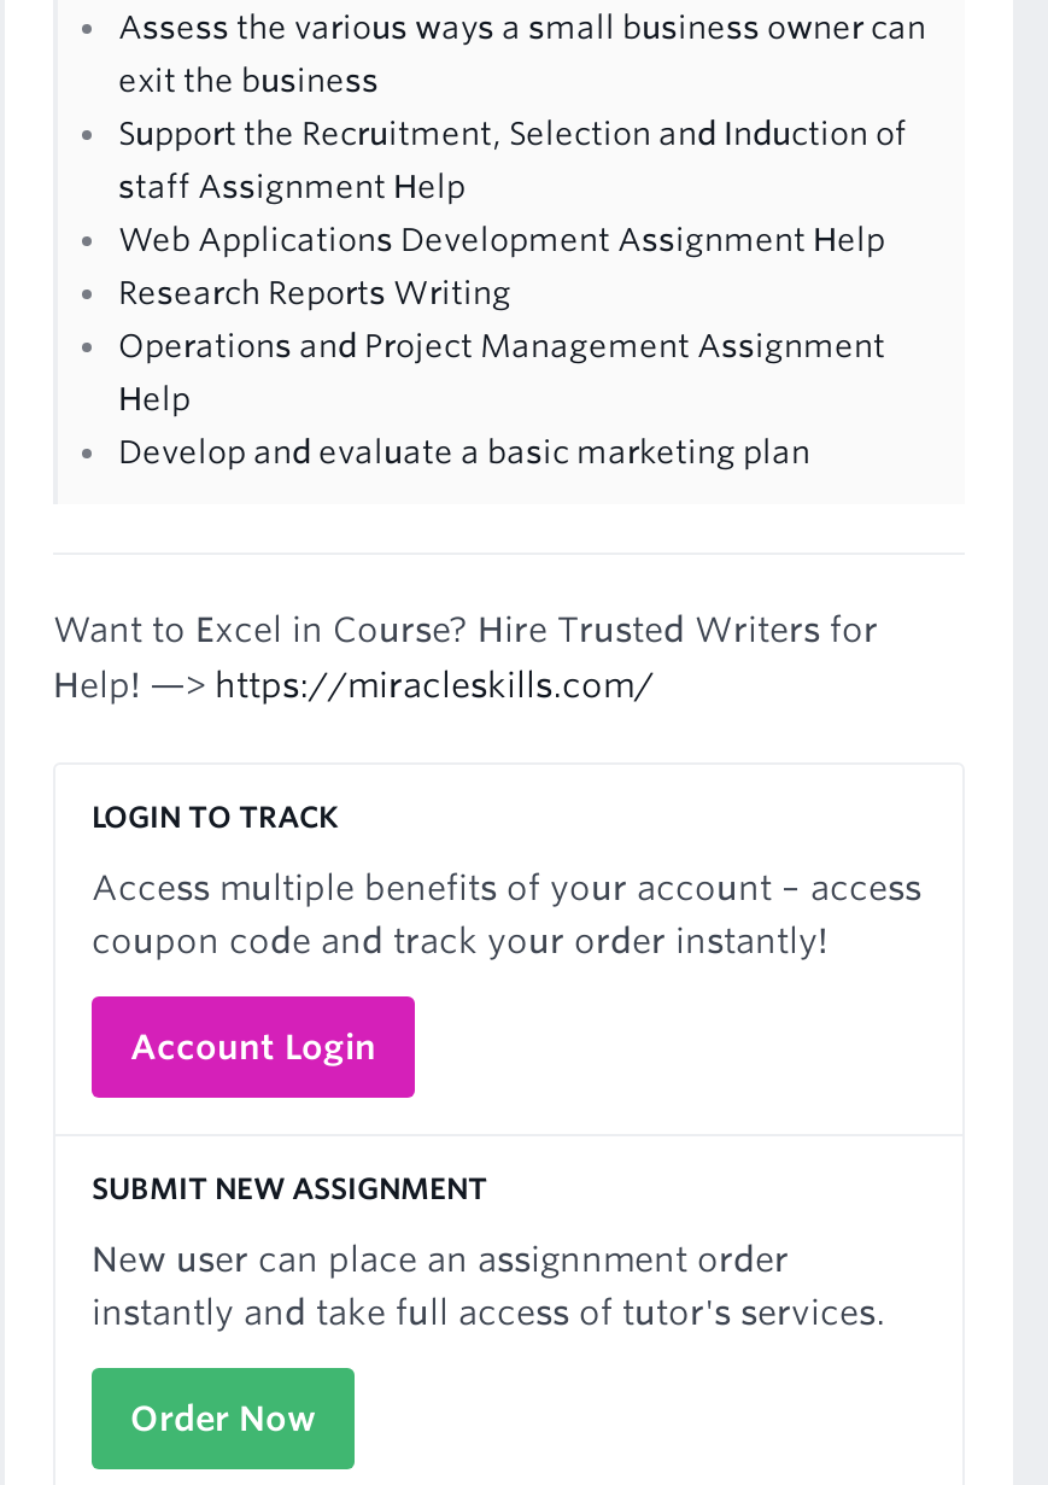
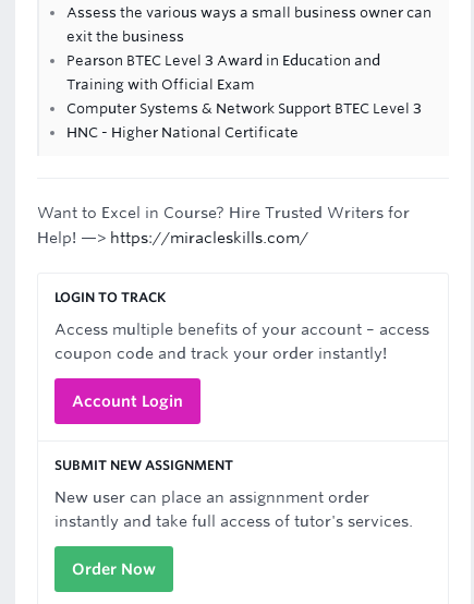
[118,116,907,470] Support the Recruitment, Selection and Induction of | staff Assignment Help | Web Applications Development Assignment Help | Research Reports Writing | Operations and Project Management Assignment | Help | Develop and evaluate a basic marketing plan -> [66,52,422,141] Pearson BTEC Level 3 Award in Education and | Training with Official Exam | Computer Systems & Network Support BTEC Level 3 | HNC - Higher National Certificate

